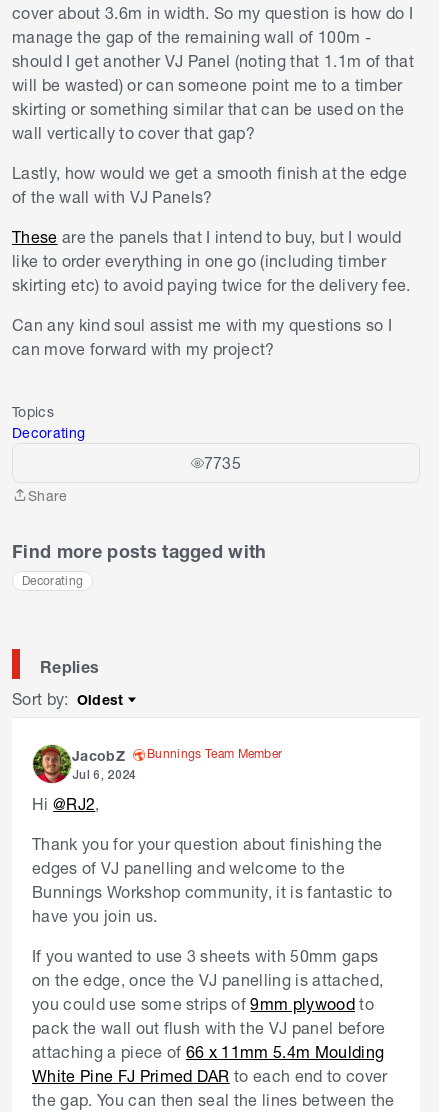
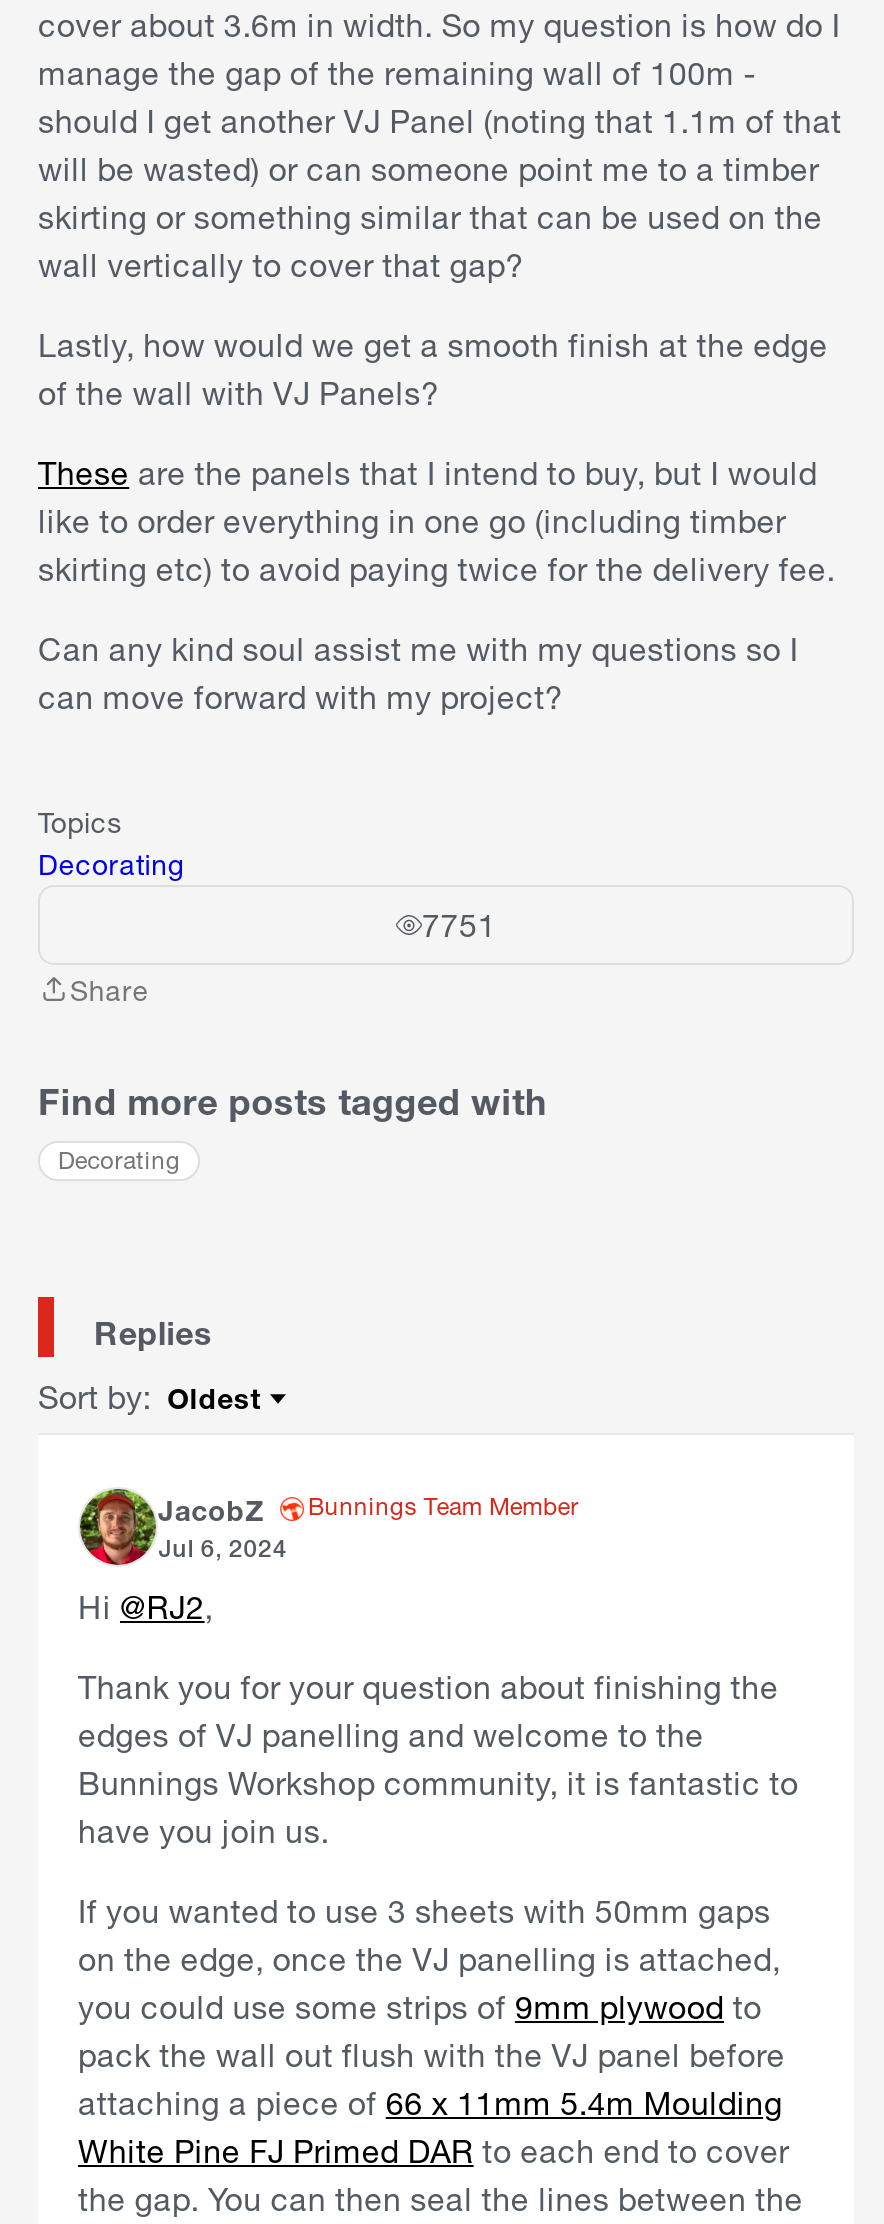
[204,453,241,472] 7735 -> [422,907,496,945] 7751

